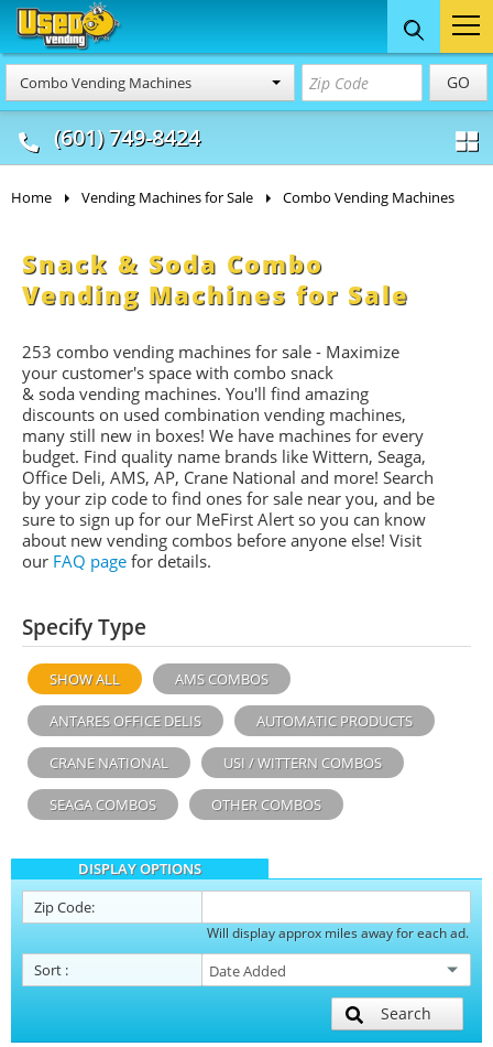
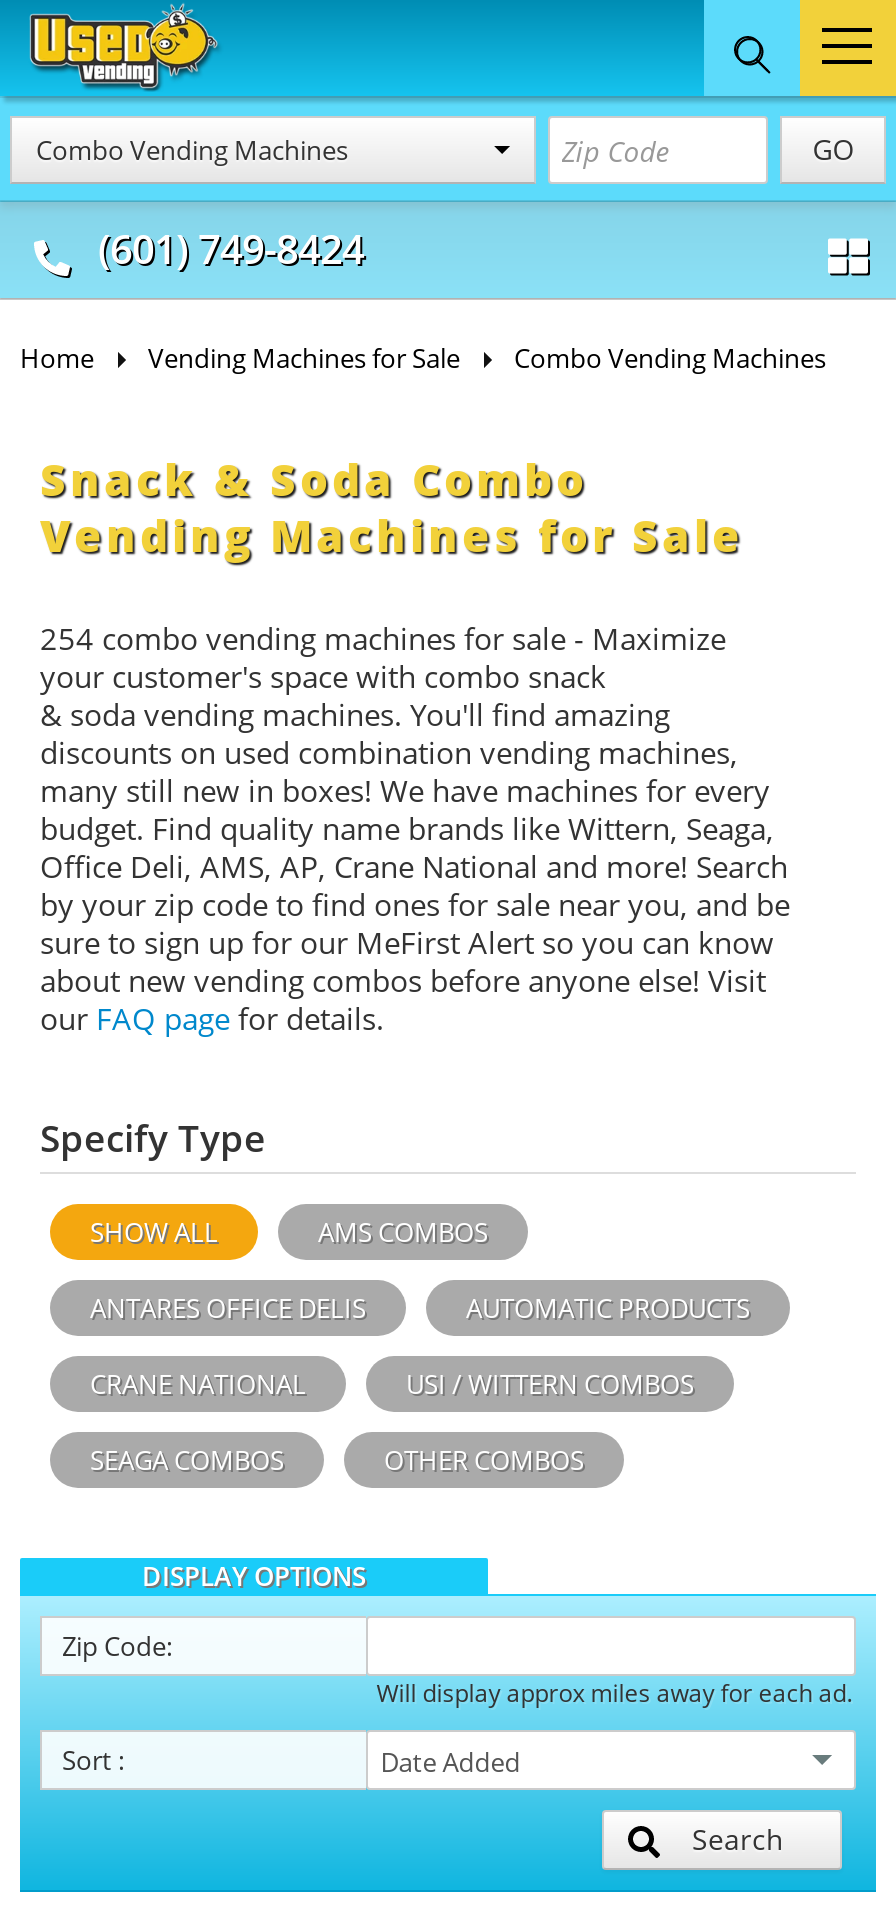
[22,341,399,363] 253 combo vending machines for sale - Maximize -> [40,618,726,658] 254 combo vending machines for sale - Maximize

